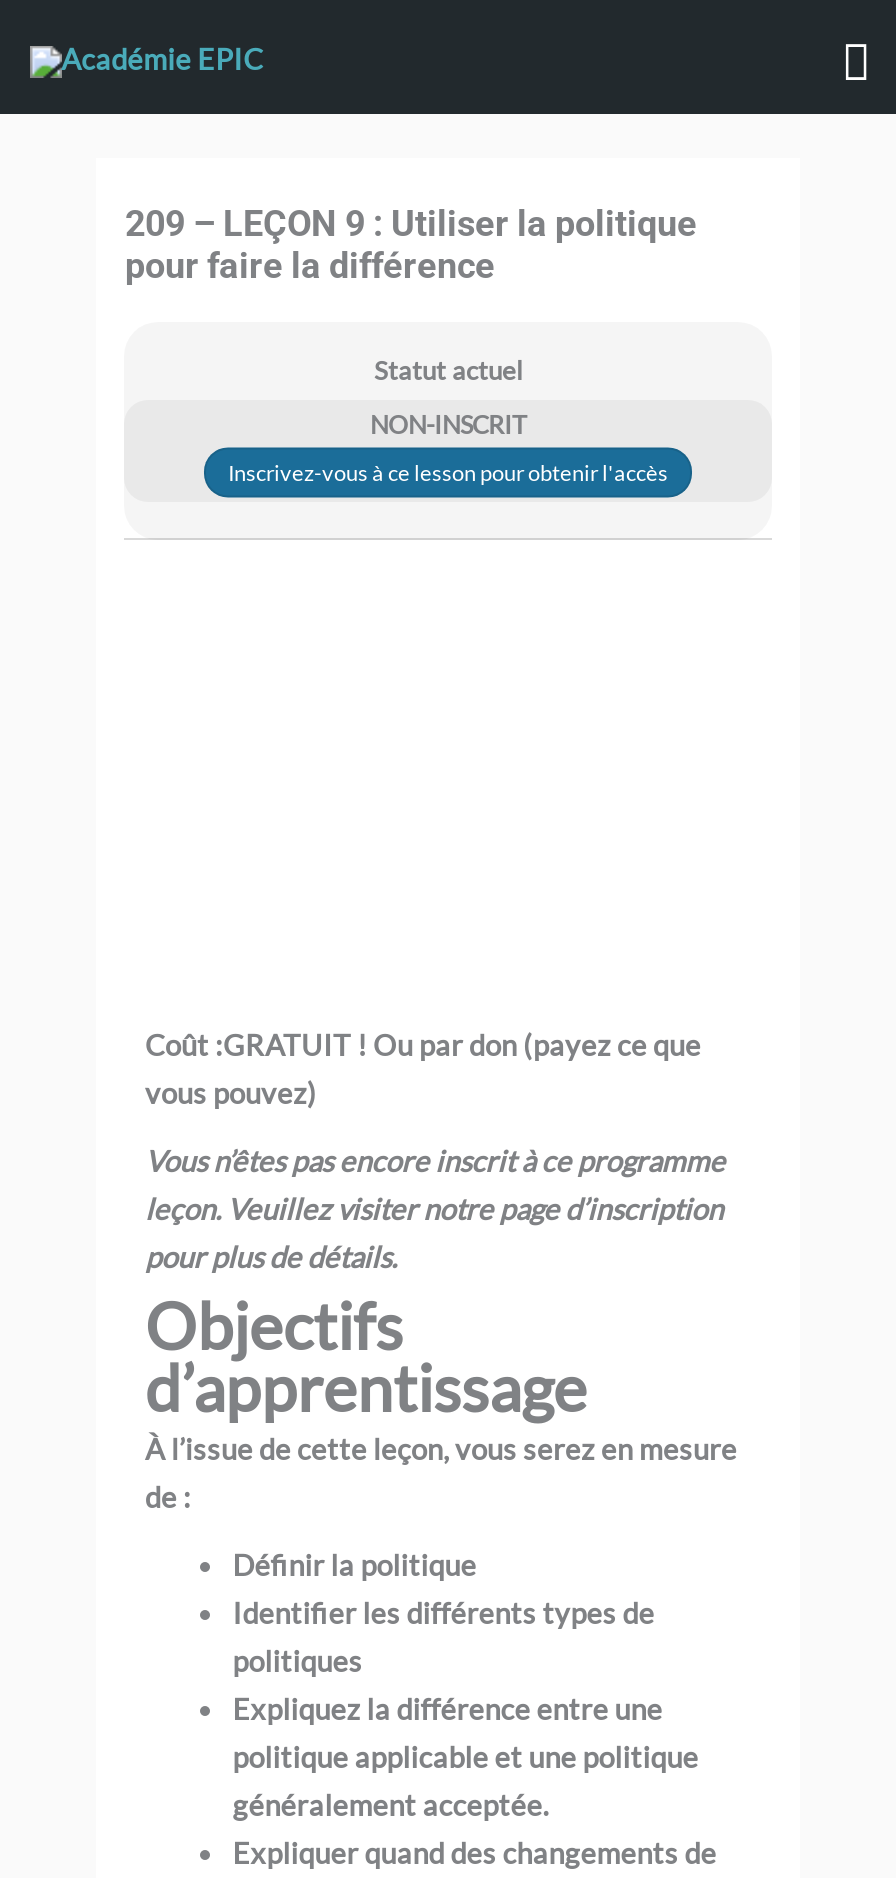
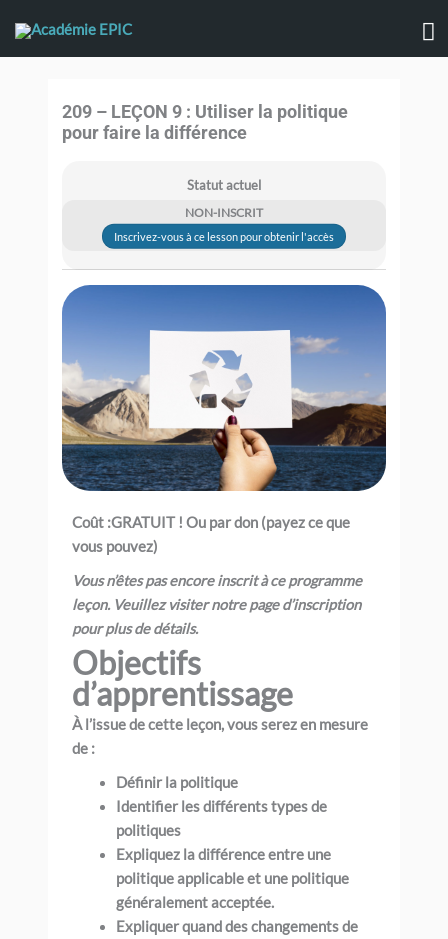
none -> [61,284,387,492] [image]

